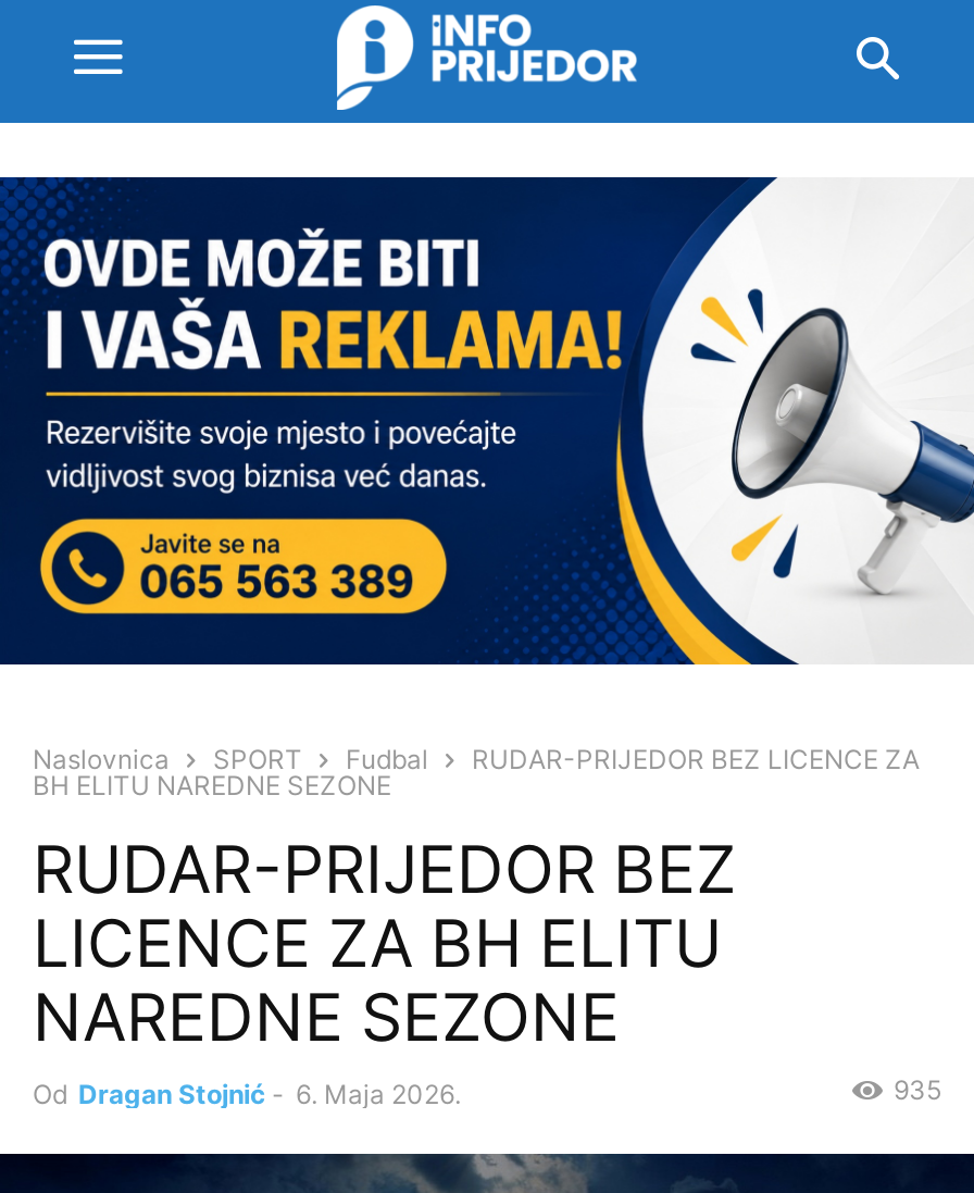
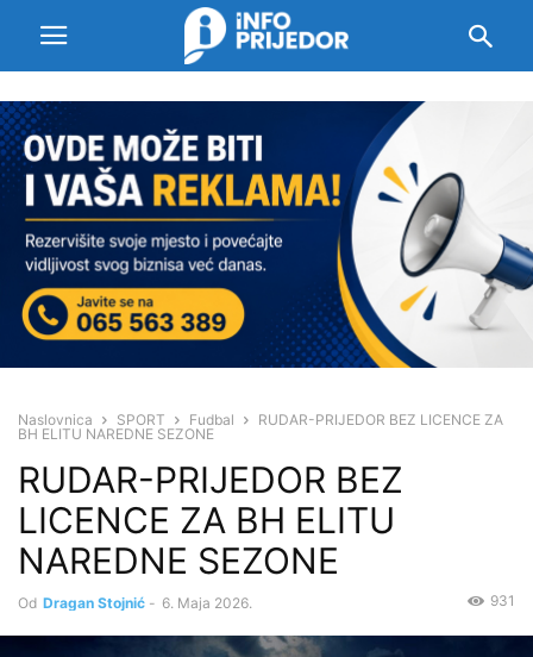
[894,1073,941,1106] 935 -> [490,592,515,609] 931

